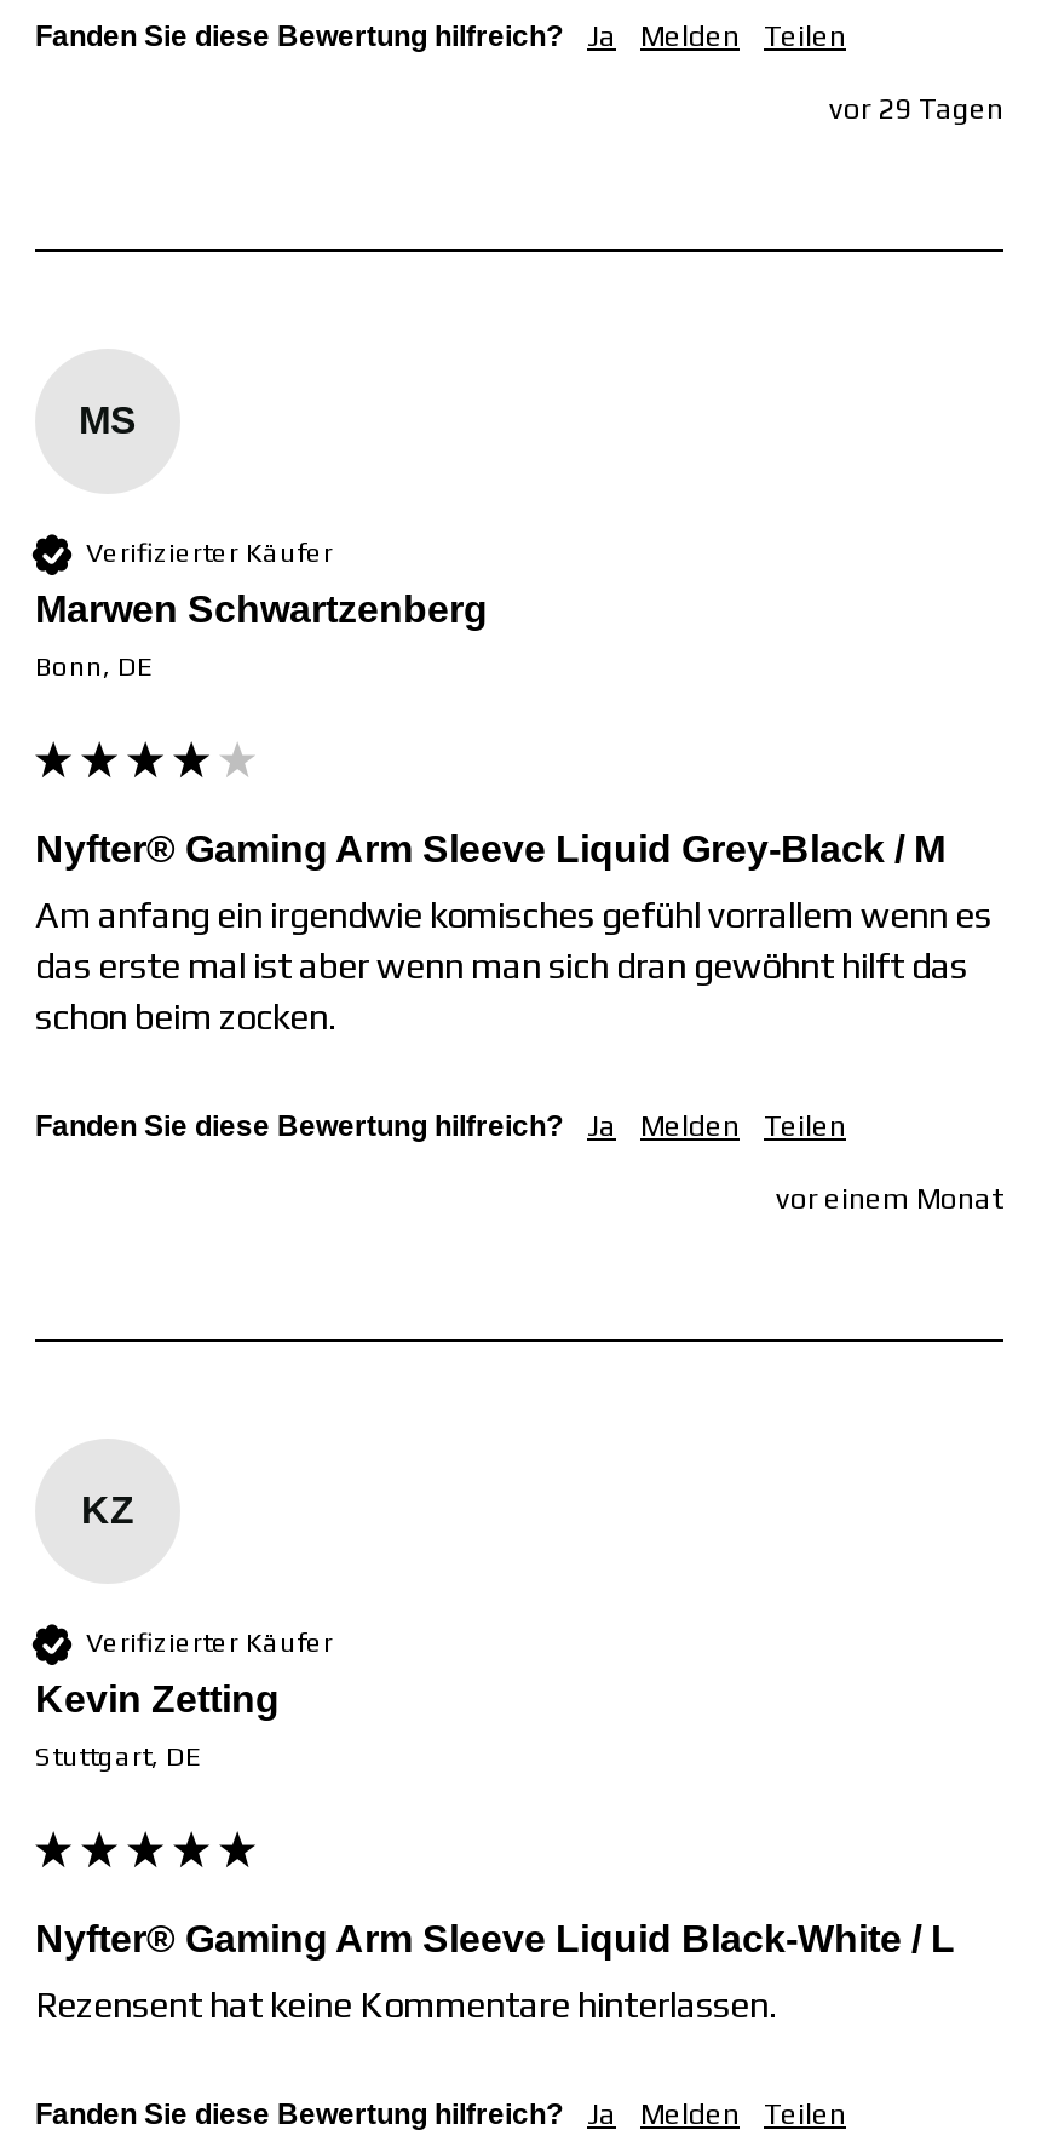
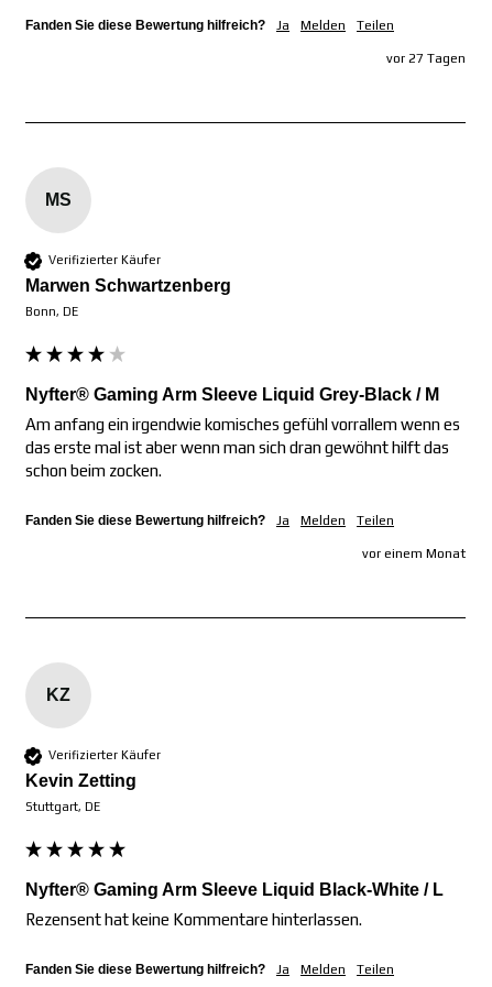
[829,91,1003,125] vor 29 Tagen -> [386,50,466,66] vor 27 Tagen

